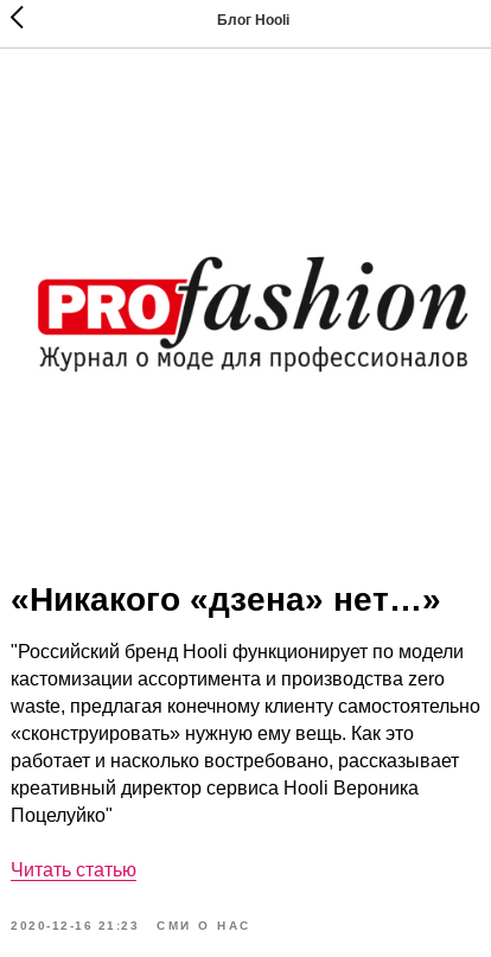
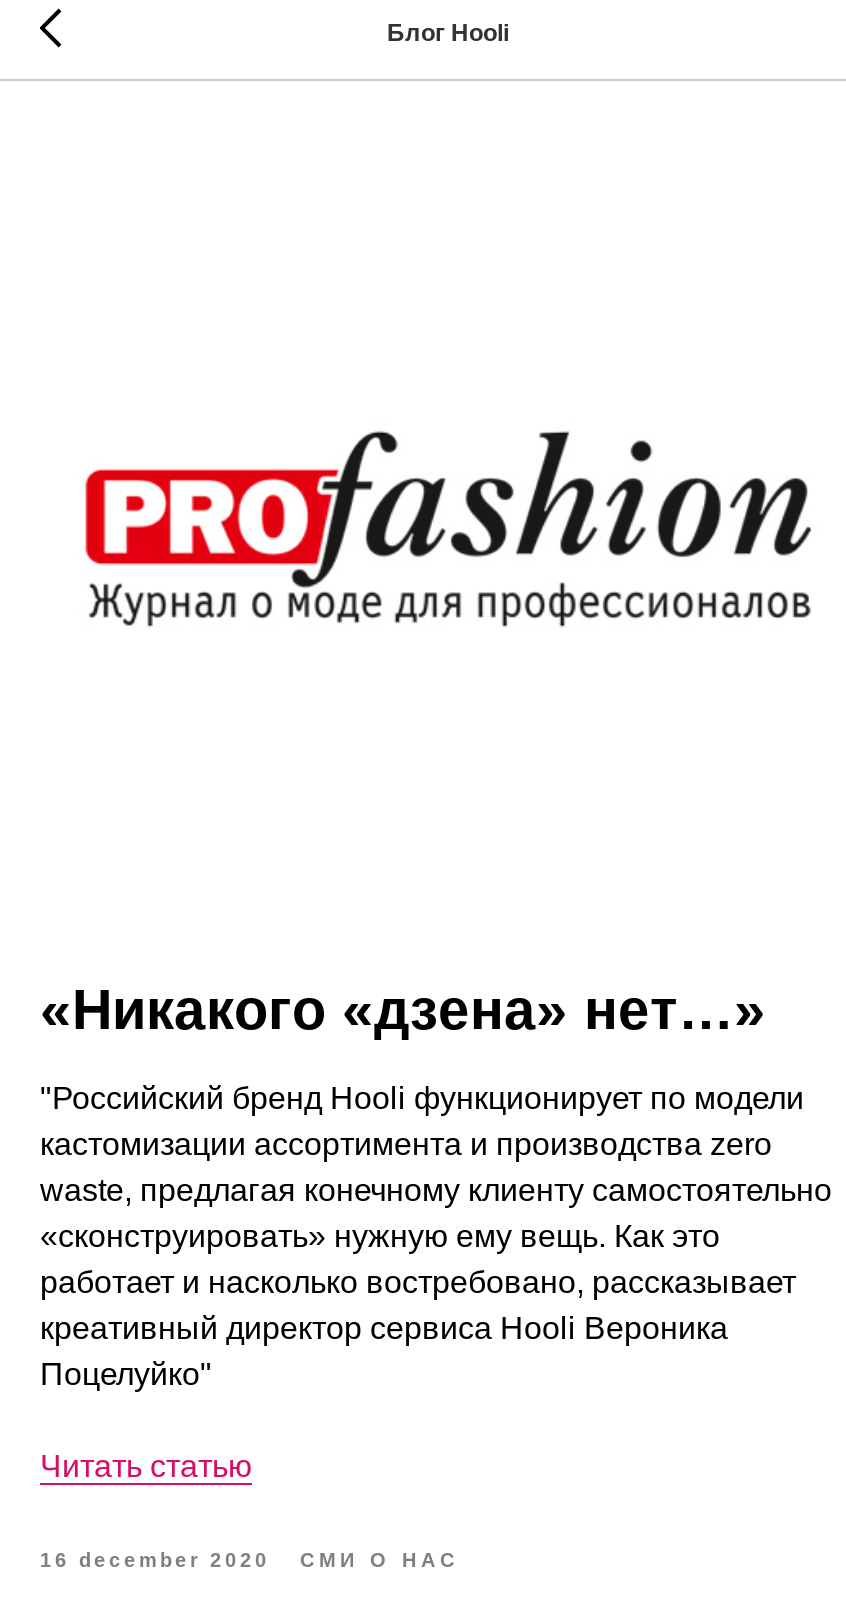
[11,919,251,932] 2020-12-16 21:23 СМИ О НАС -> [40,1549,459,1571] 16 december 2020 СМИ О НАС

